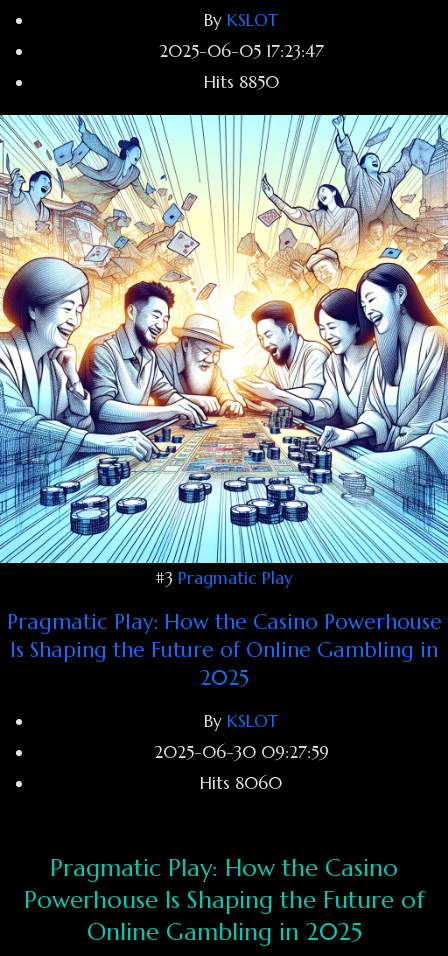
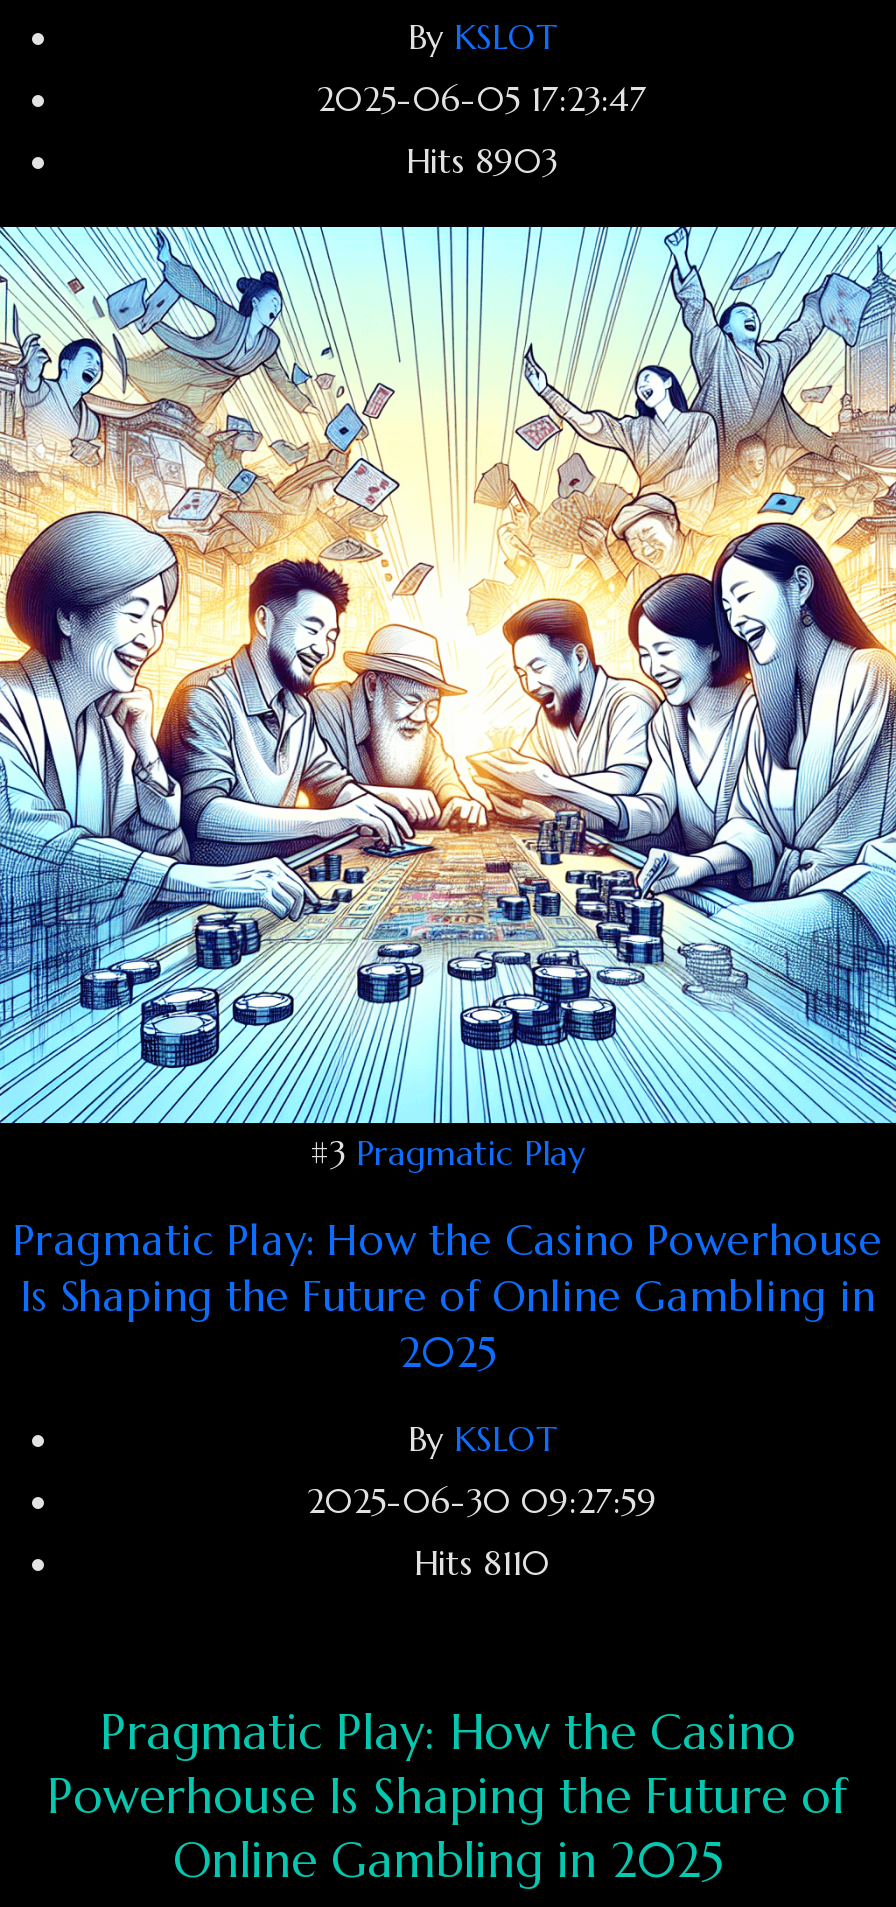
[203,71,278,93] Hits 8850 -> [406,140,558,184] Hits 8903
[200,772,282,794] Hits 8060 -> [414,1540,550,1584] Hits 8110

